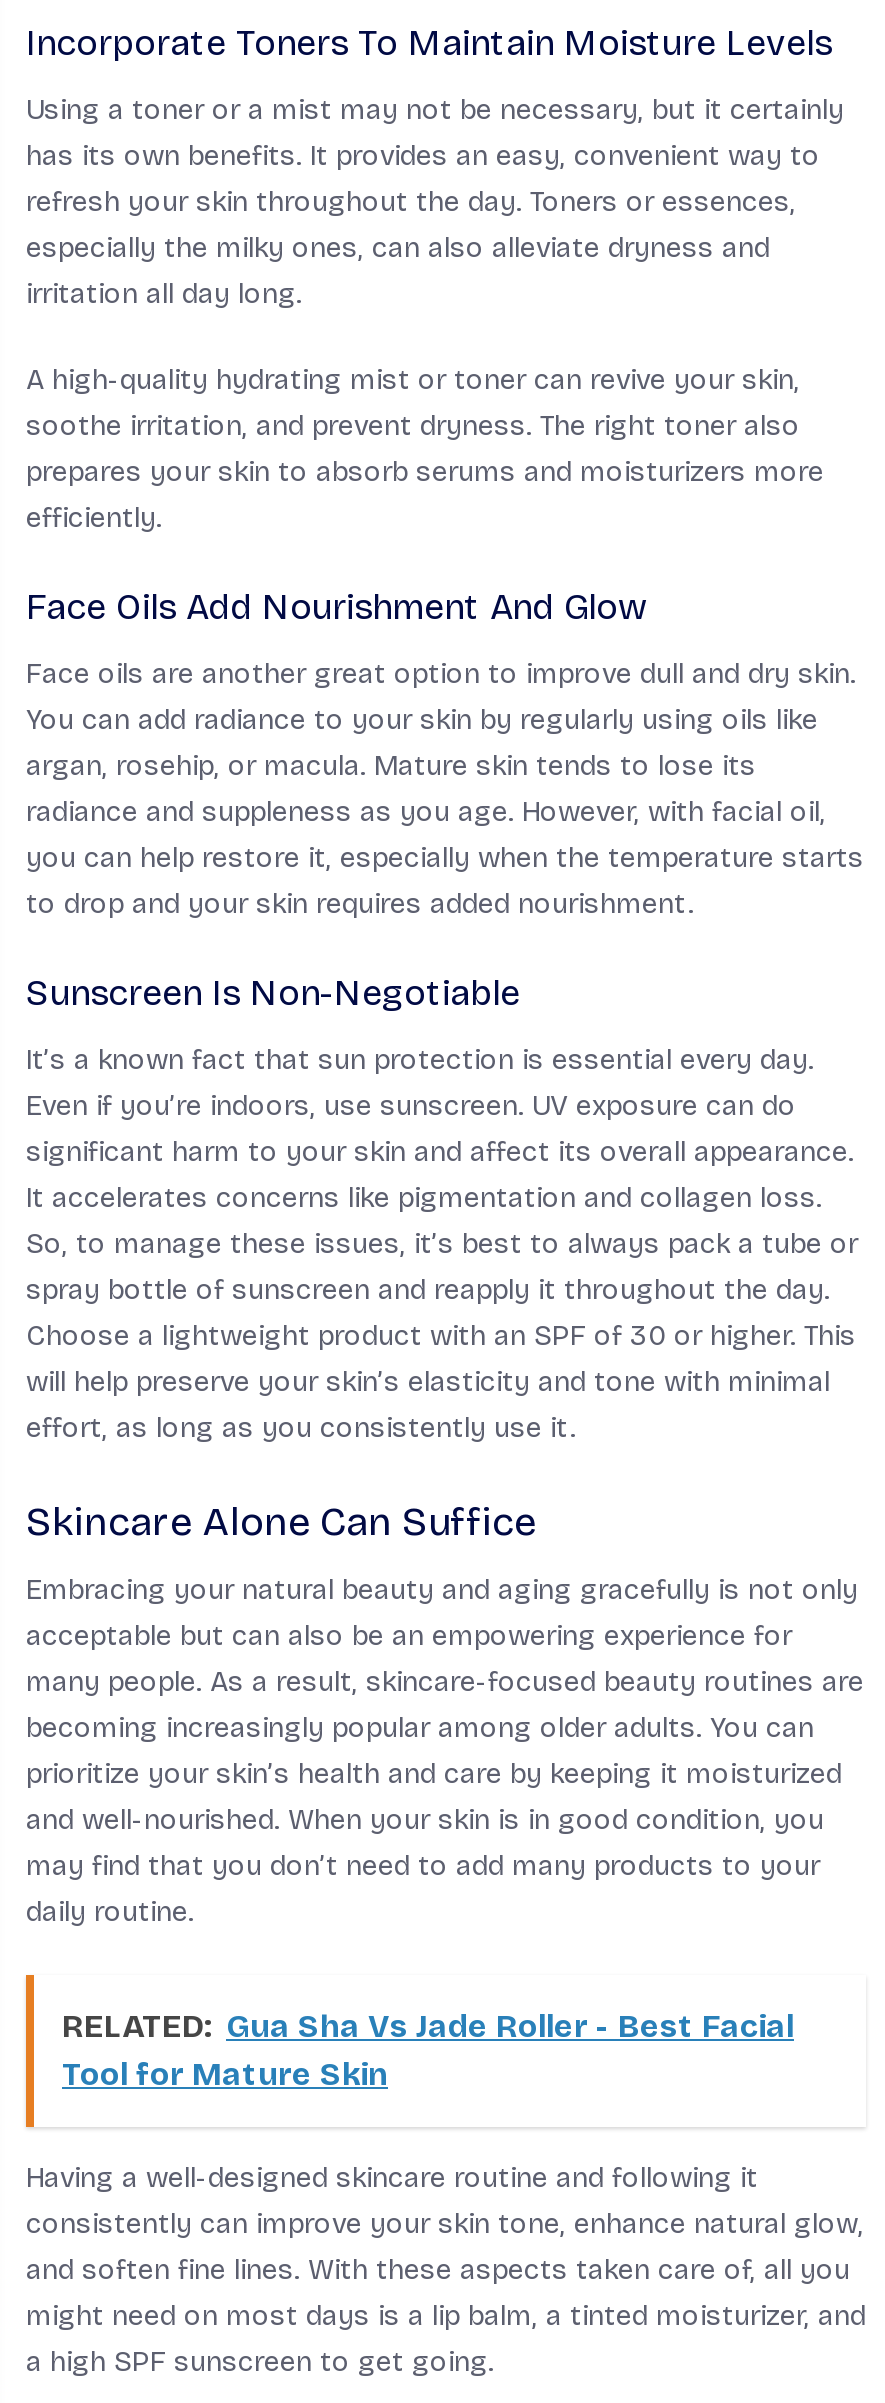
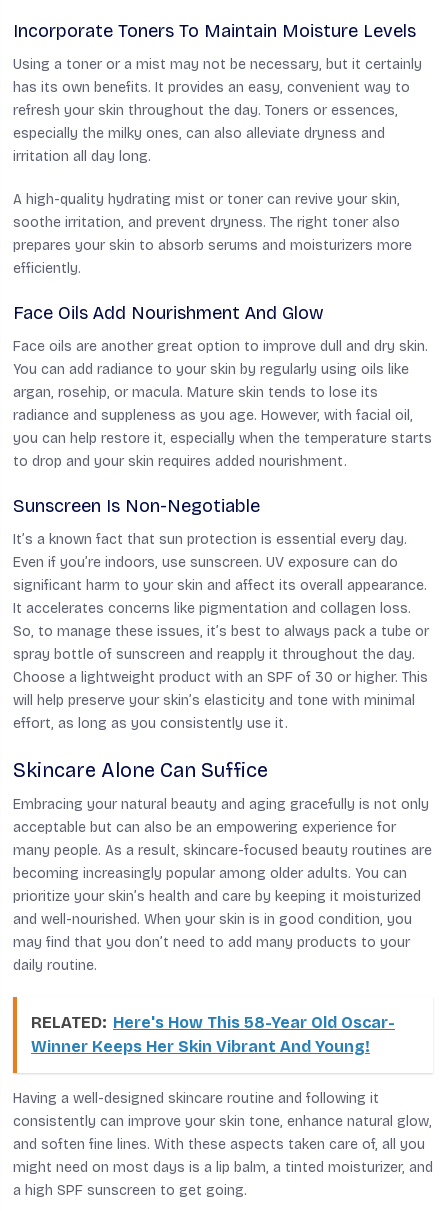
[62,2006,794,2092] RELATED: Gua Sha Vs Jade Roller - Best Facial | Tool for Mature Skin -> [31,1012,395,1055] RELATED: Here's How This 58-Year Old Oscar- | Winner Keeps Her Skin Vibrant And Young!

